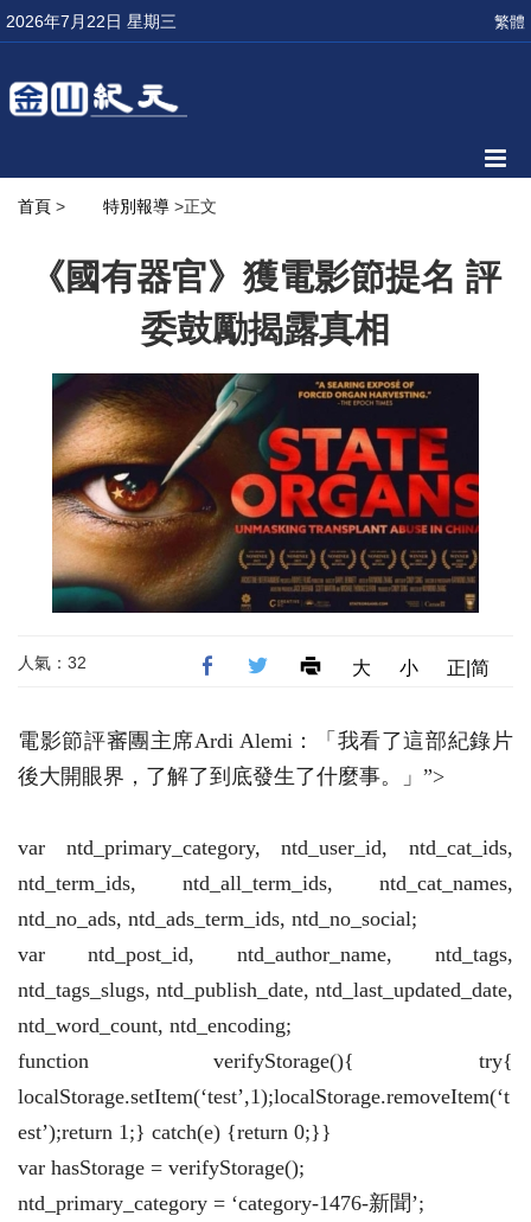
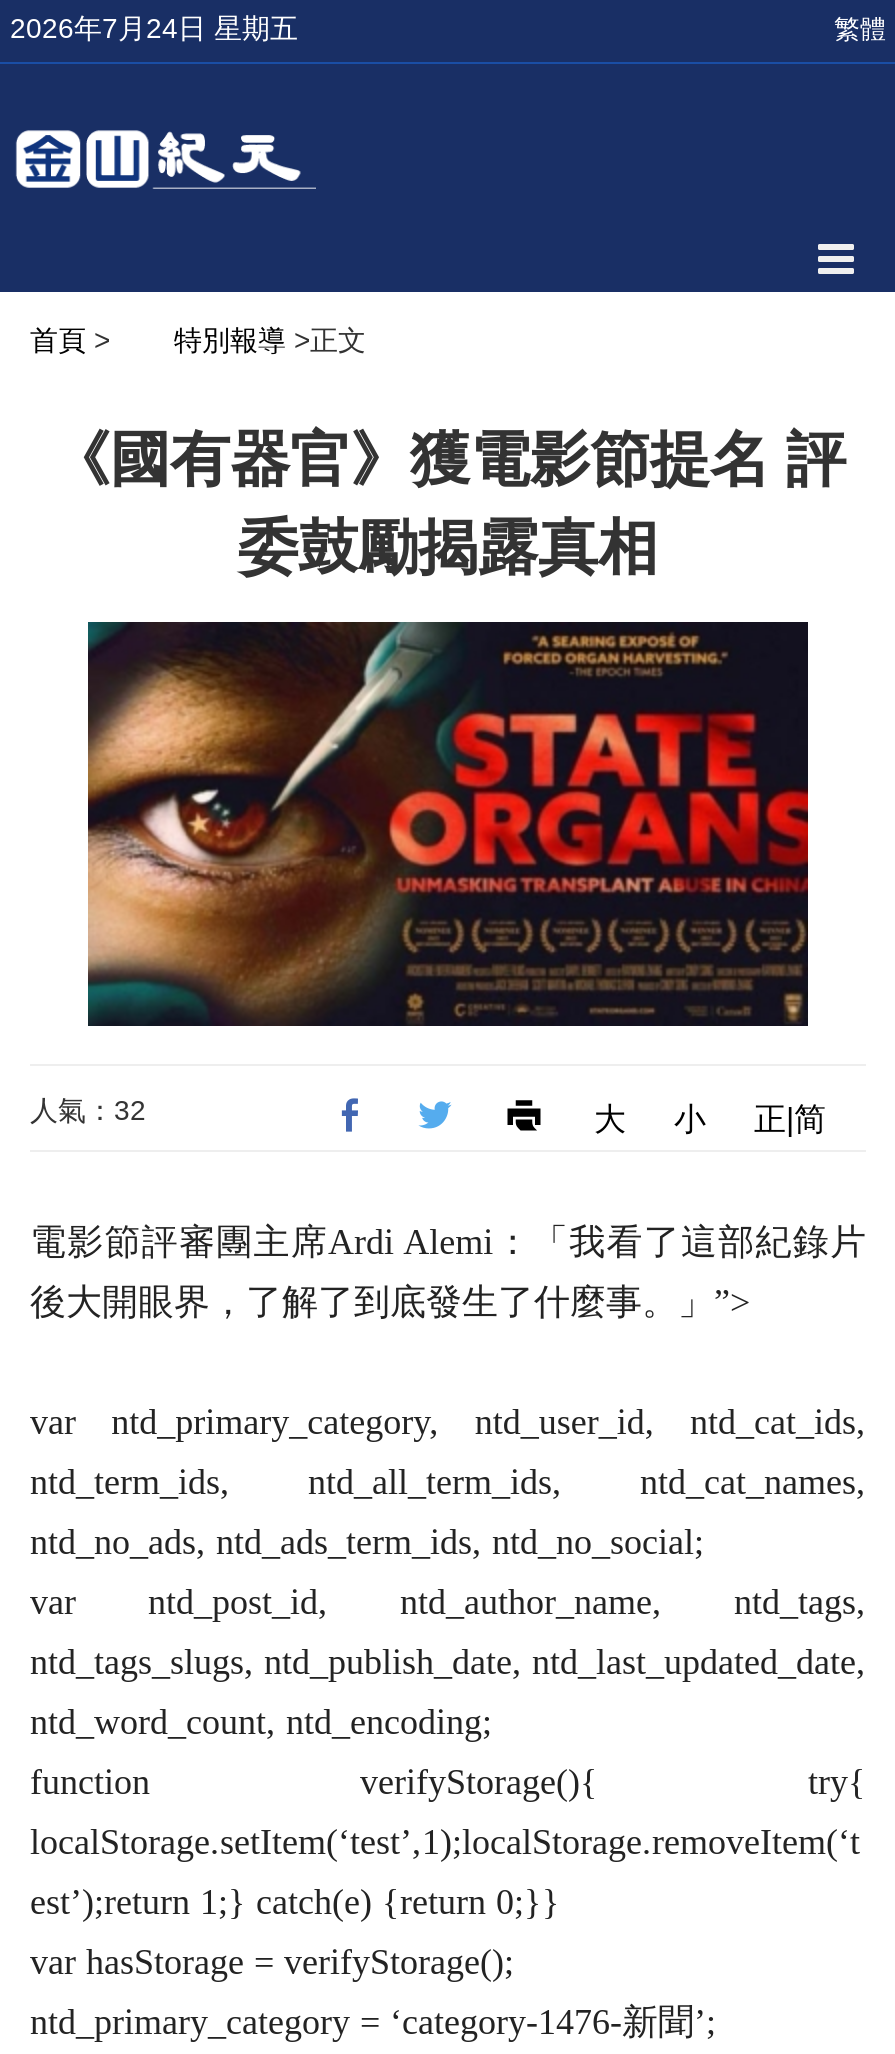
[6,12,177,31] 2026年7月22日 星期三 -> [10,12,298,44] 2026年7月24日 星期五

